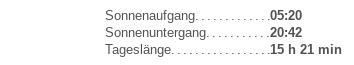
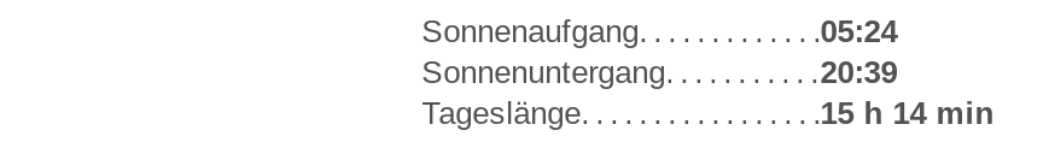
[270,8,302,23] 05:20 -> [820,13,897,49] 05:24
[270,25,302,40] 20:42 -> [820,54,897,90] 20:39
[270,42,342,57] 15 h 21 min -> [820,95,994,131] 15 h 14 min

